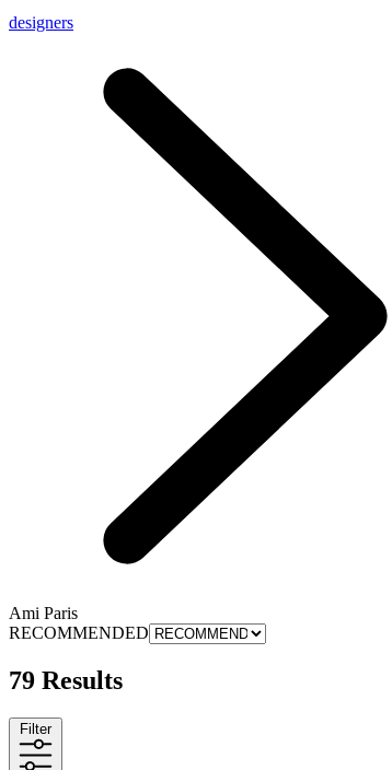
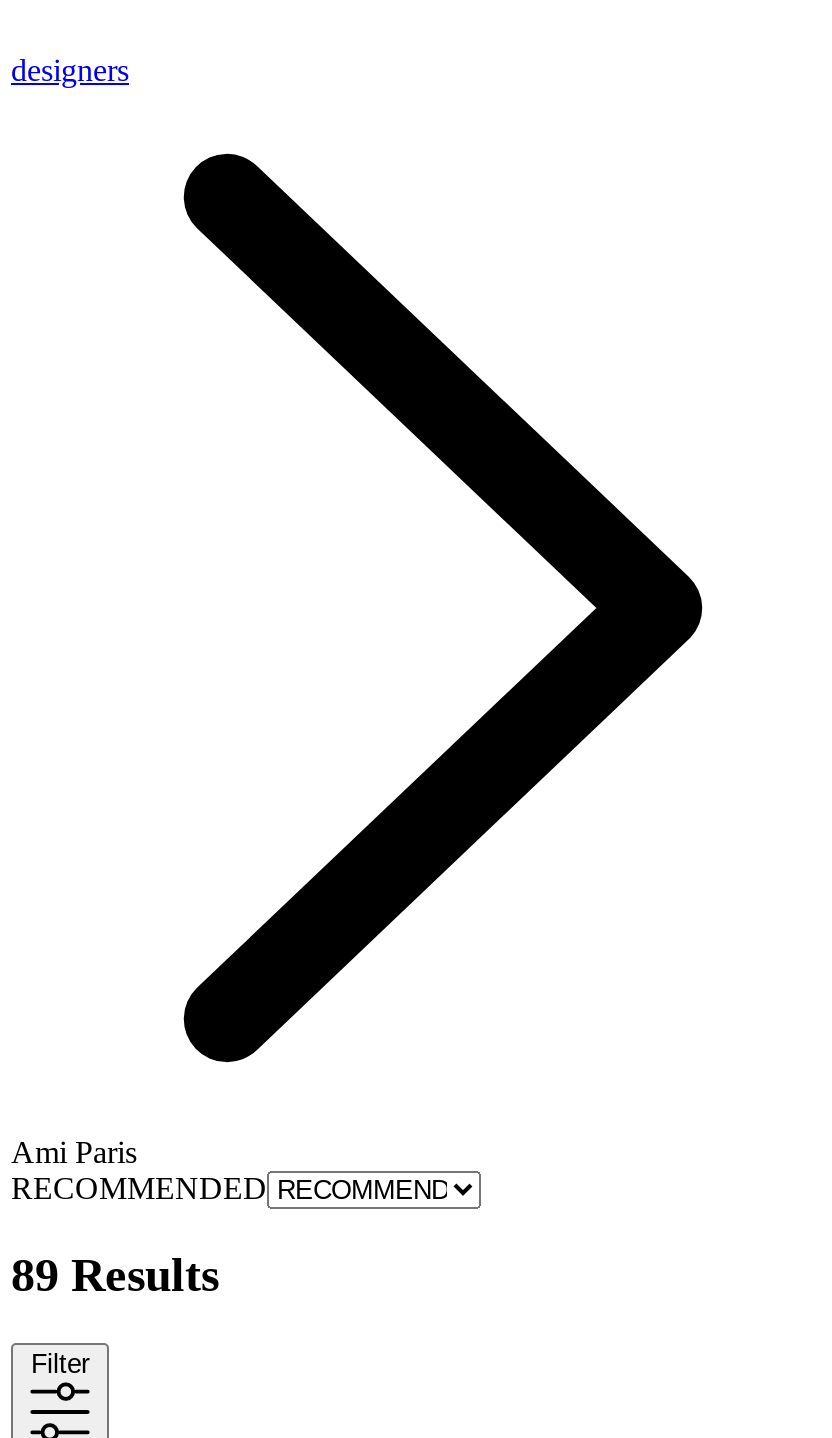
[9,666,123,695] 79 Results -> [11,1248,219,1300] 89 Results

